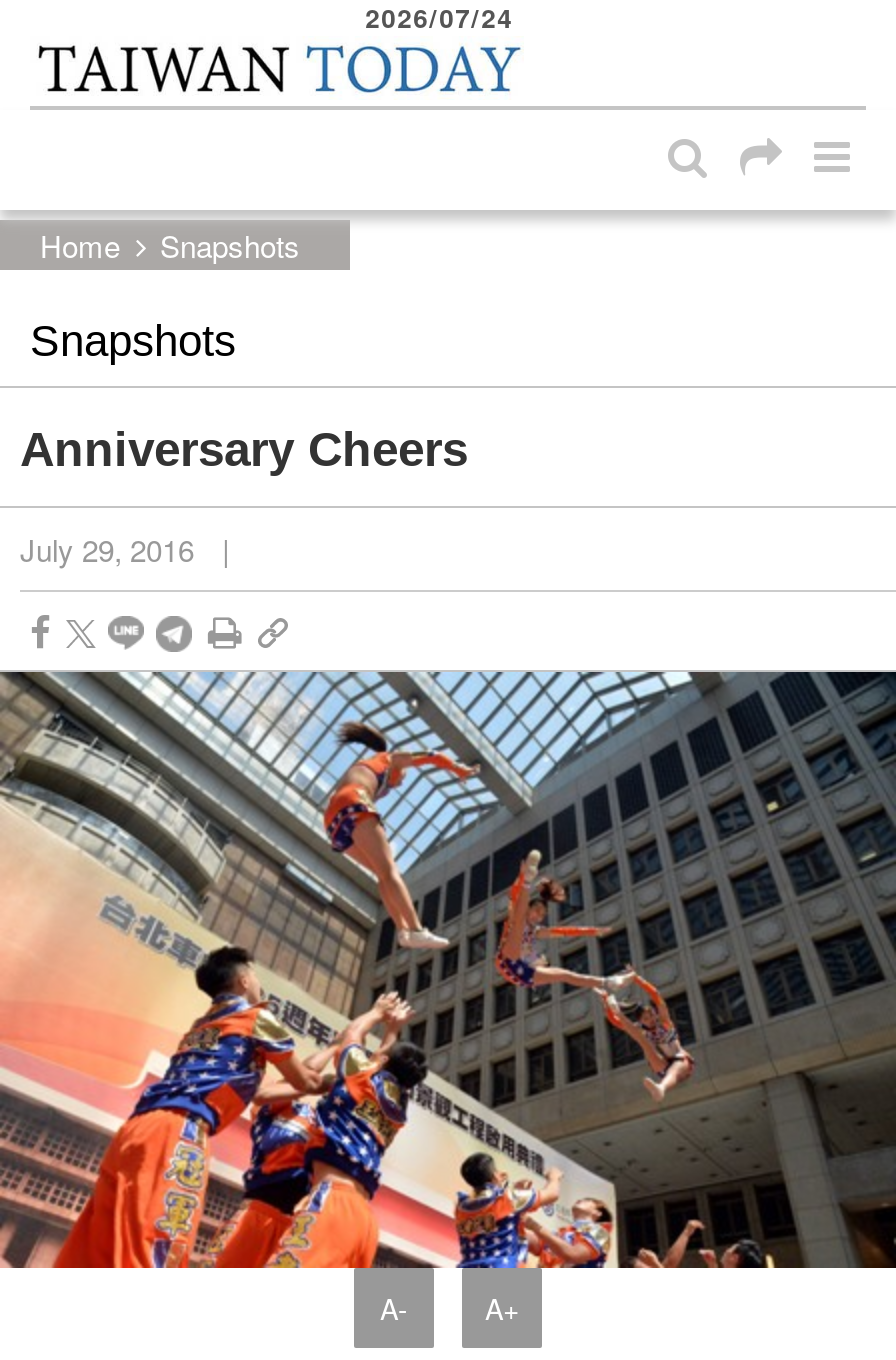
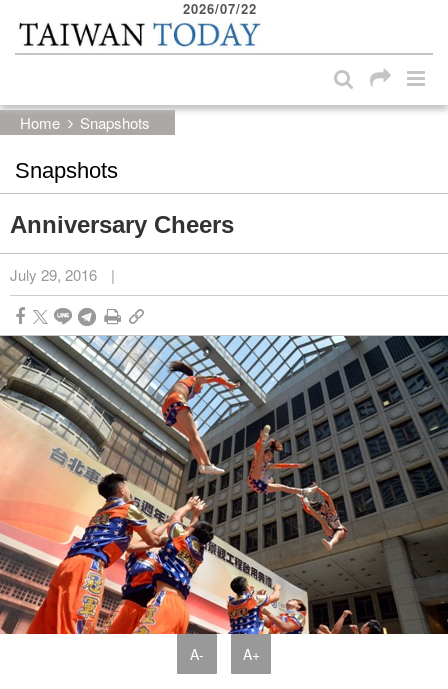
[365,0,513,36] 2026/07/24 -> [183,0,257,18] 2026/07/22

